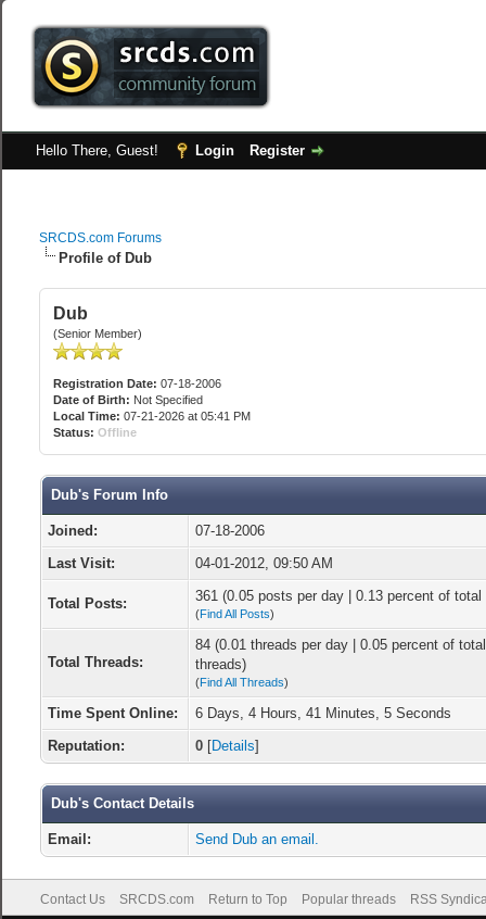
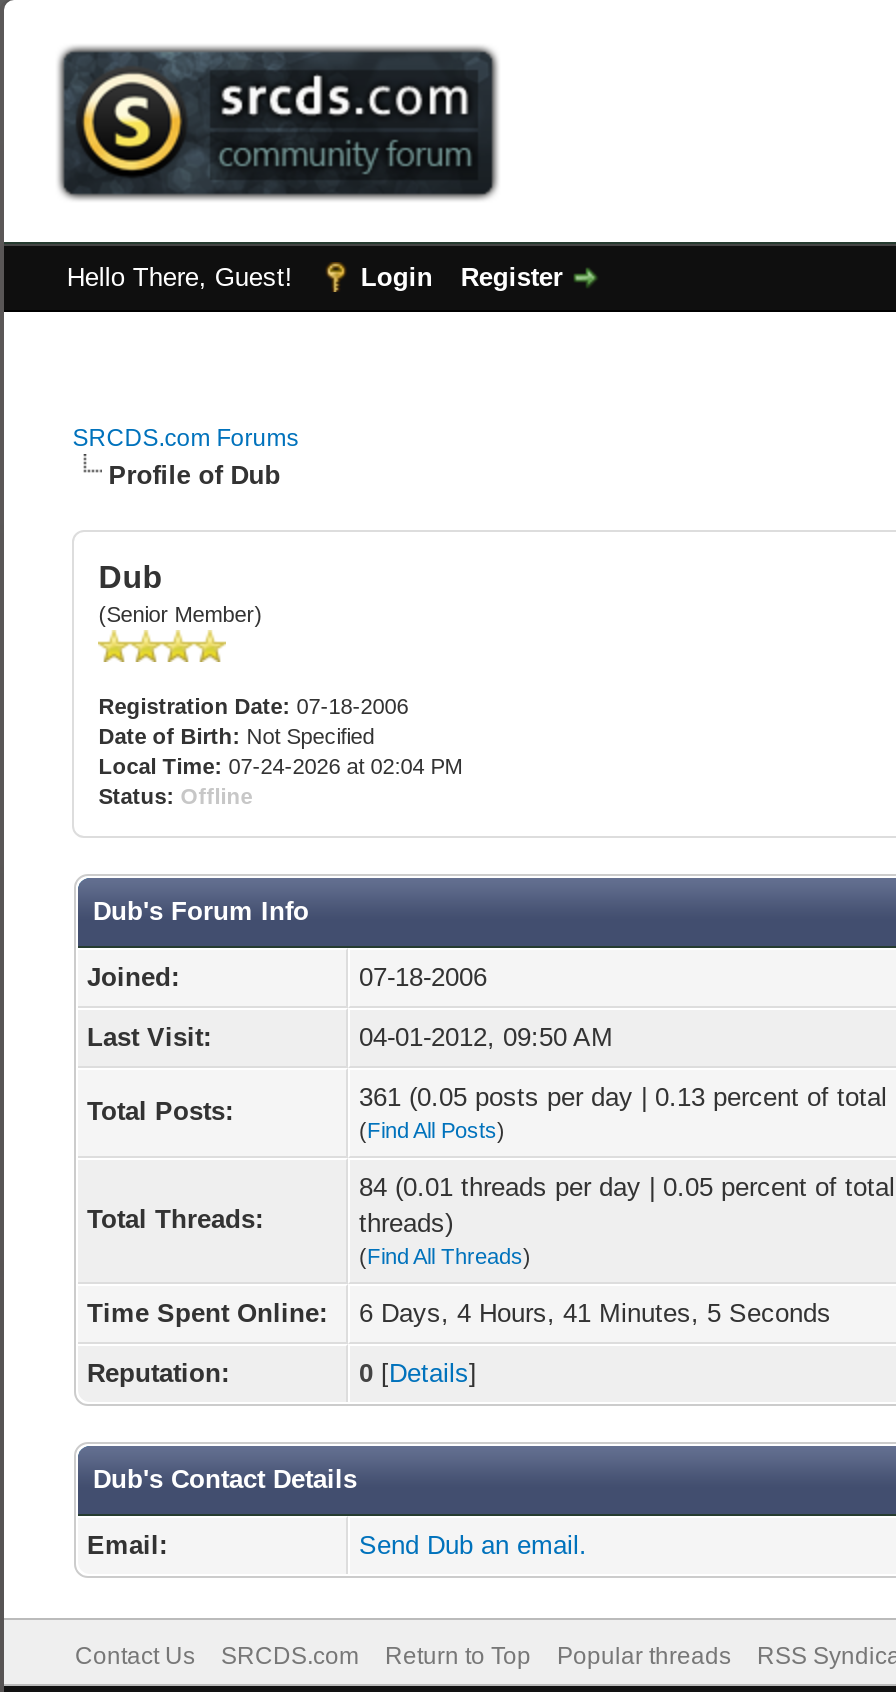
[53,410,251,423] Local Time: 07-21-2026 at 05:41 PM -> [98,754,462,778] Local Time: 07-24-2026 at 02:04 PM

